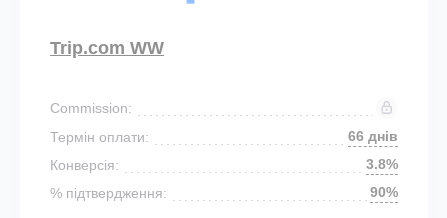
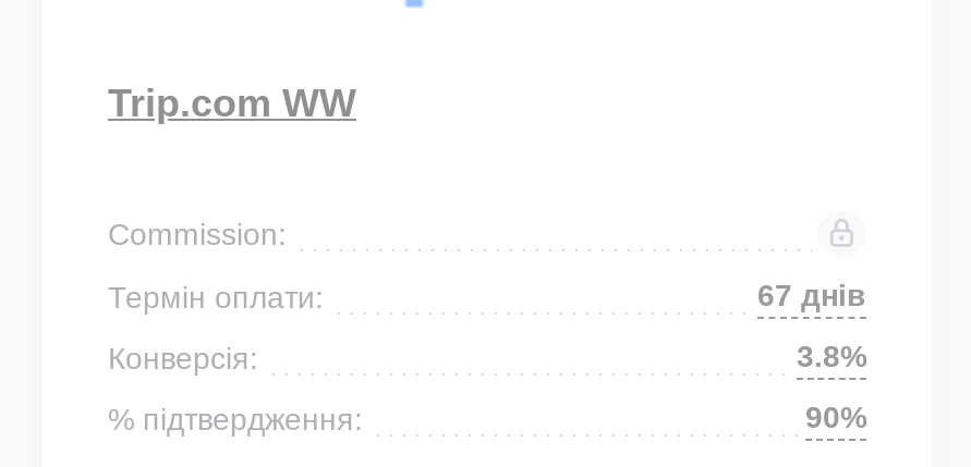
[348,128,398,144] 66 днів -> [757,278,866,312] 67 днів

